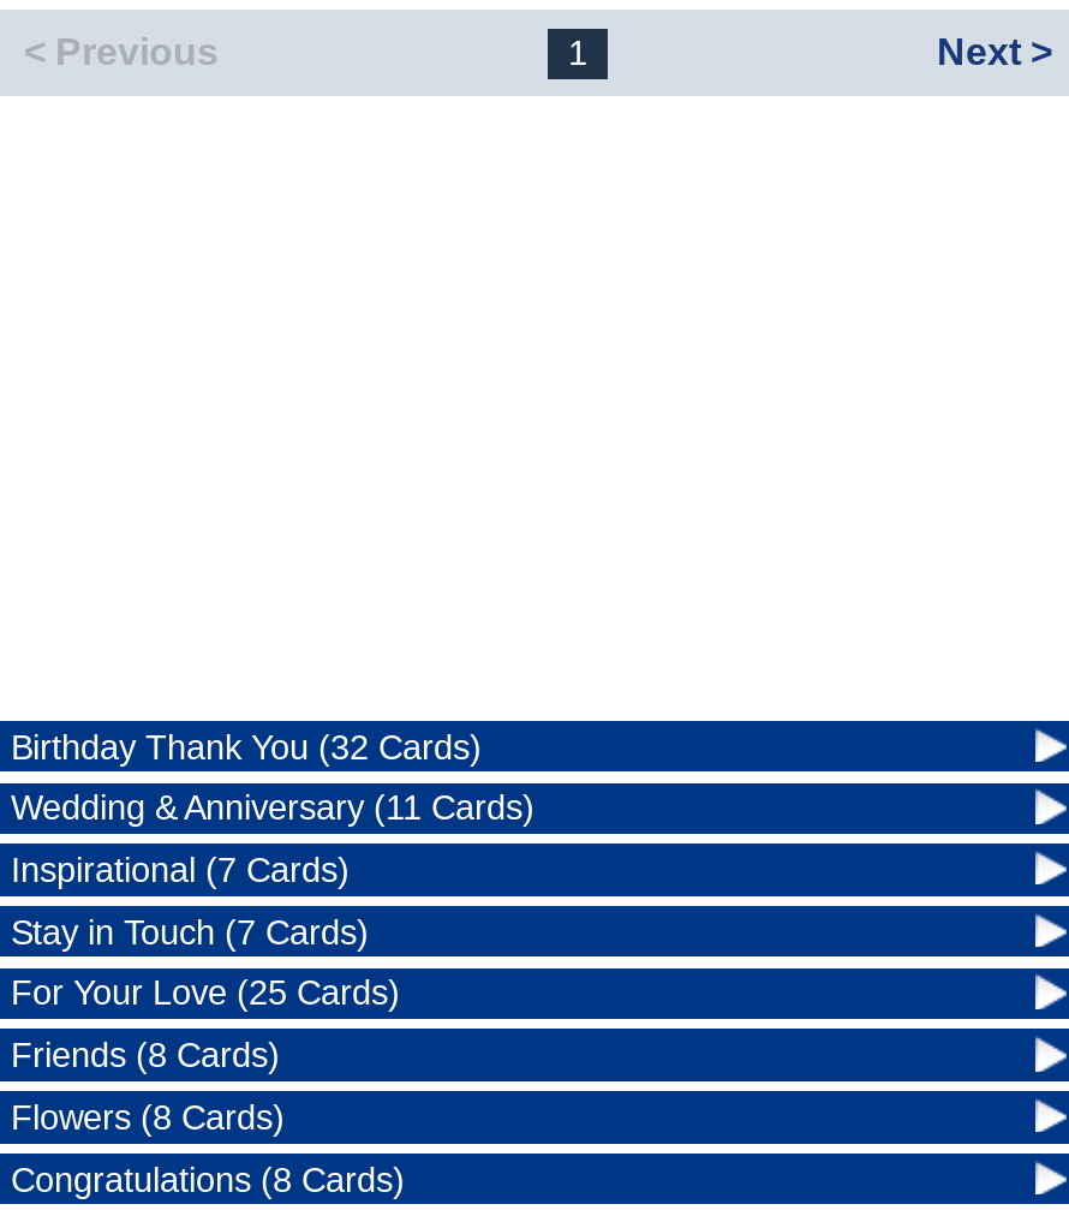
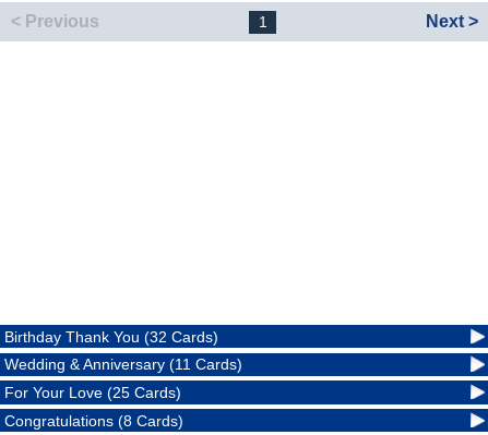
[11,851,369,951] Inspirational (7 Cards) | Stay in Touch (7 Cards) -> none
[11,1036,285,1136] Friends (8 Cards) | Flowers (8 Cards) -> none

